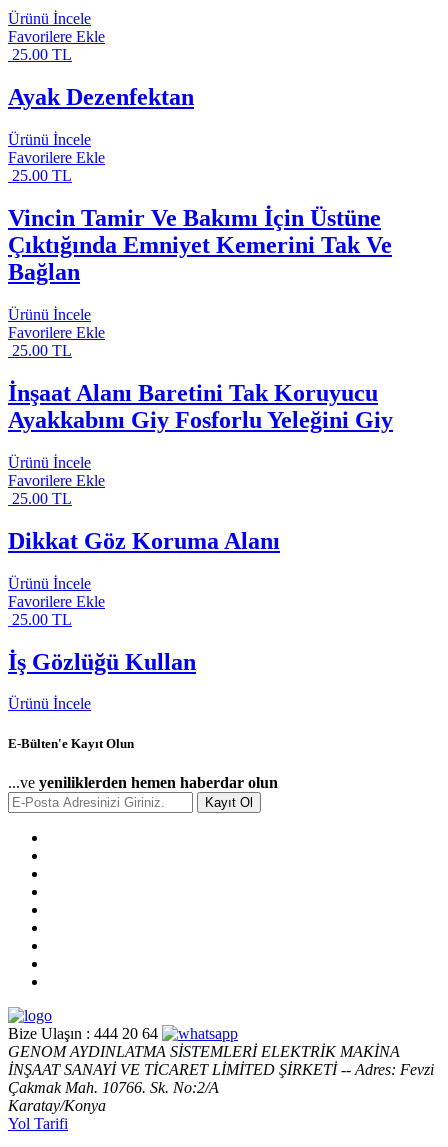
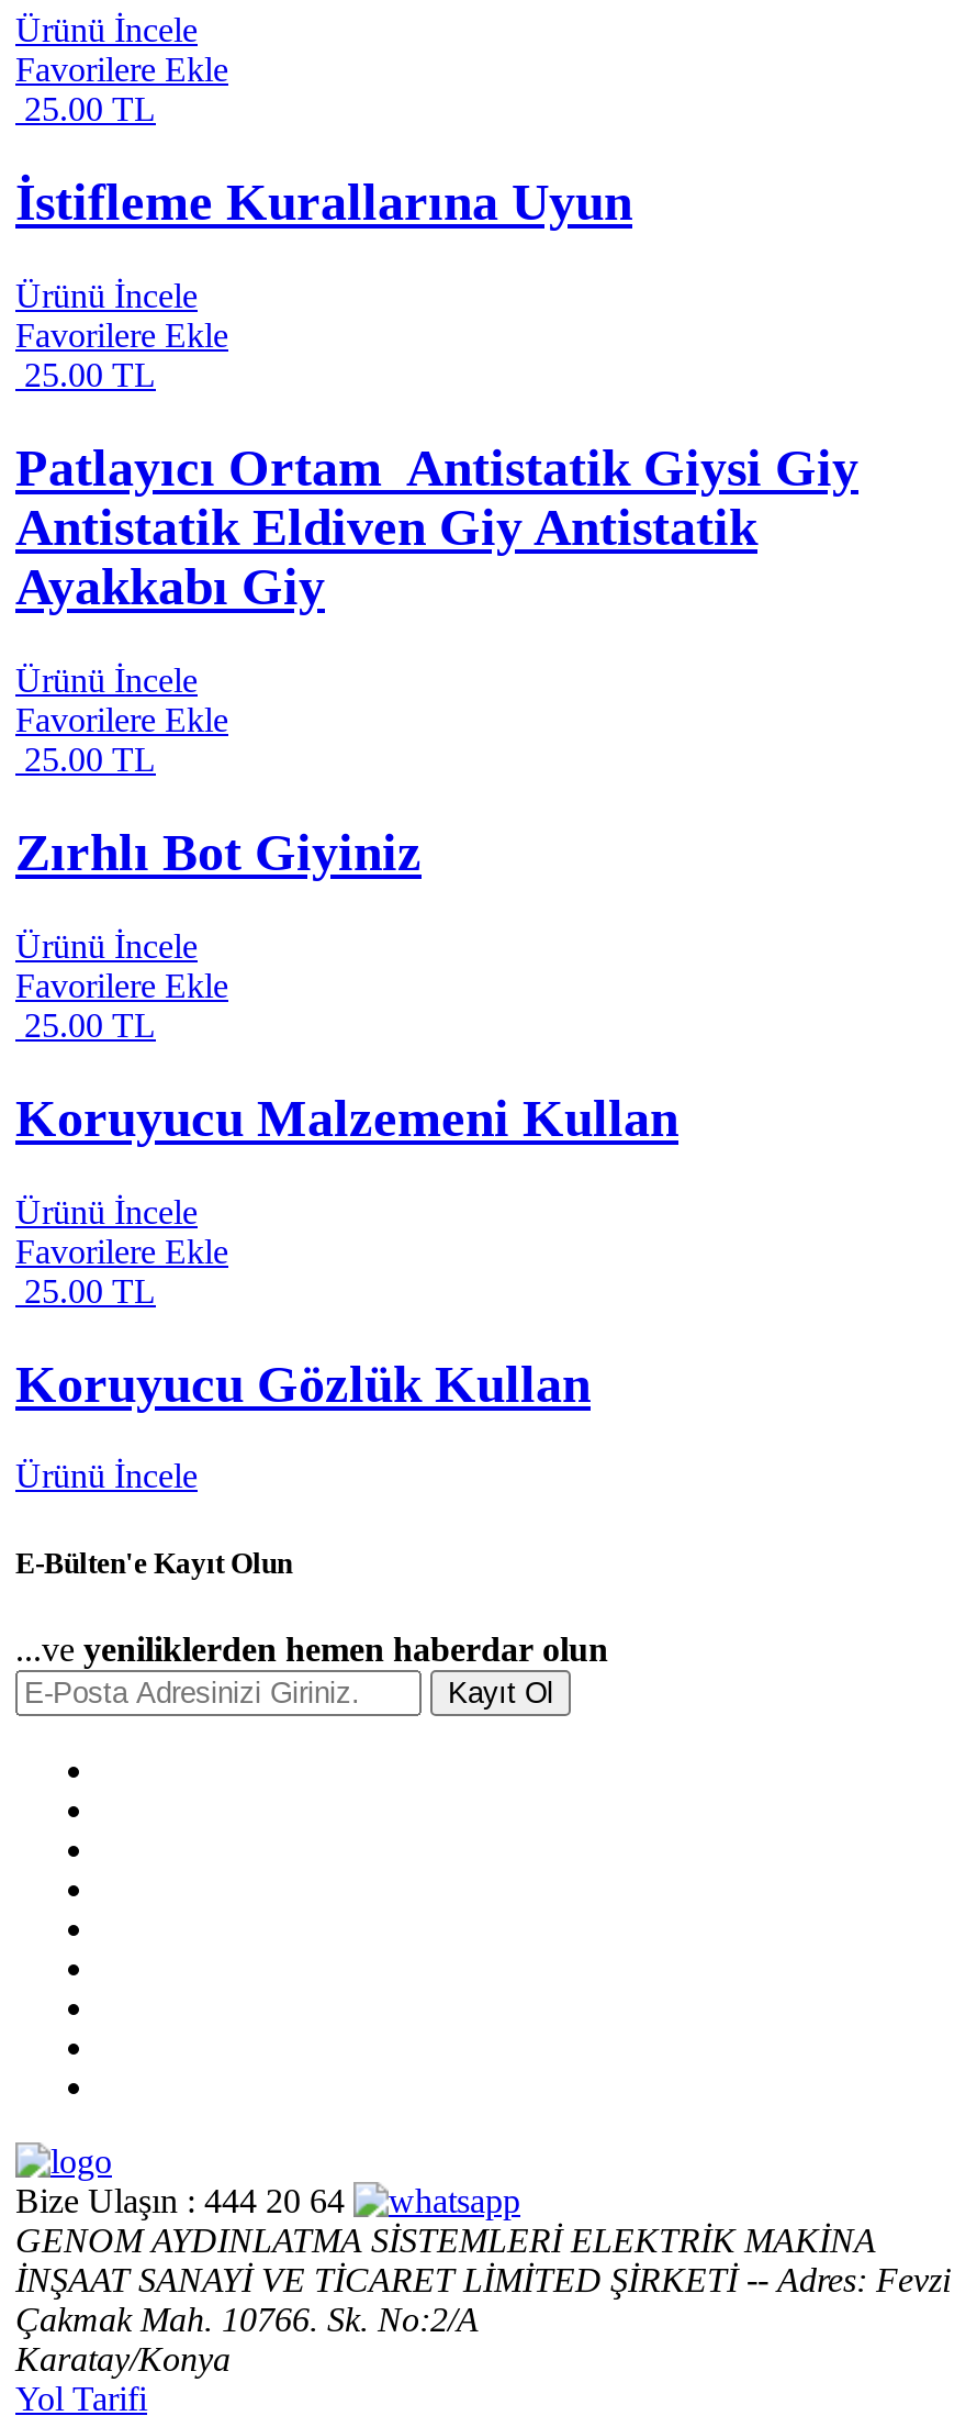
[8,84,194,110] Ayak Dezenfektan -> [15,174,632,231] İstifleme Kurallarına Uyun
[8,205,392,285] Vincin Tamir Ve Bakımı İçin Üstüne | Çıktığında Emniyet Kemerini Tak Ve | Bağlan -> [15,440,858,615] Patlayıcı Ortam Antistatik Giysi Giy | Antistatik Eldiven Giy Antistatik | Ayakkabı Giy
[8,380,393,433] İnşaat Alanı Baretini Tak Koruyucu | Ayakkabını Giy Fosforlu Yeleğini Giy -> [15,824,422,881] Zırhlı Bot Giyiniz
[8,528,280,554] Dikkat Göz Koruma Alanı -> [15,1089,678,1146] Koruyucu Malzemeni Kullan
[8,648,196,674] İş Gözlüğü Kullan -> [15,1355,591,1412] Koruyucu Gözlük Kullan

